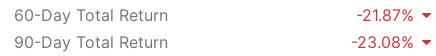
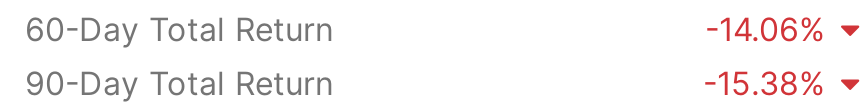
[356,5,414,25] -21.87% -> [705,8,825,48] -14.06%
[351,32,414,52] -23.08% -> [703,62,825,102] -15.38%

